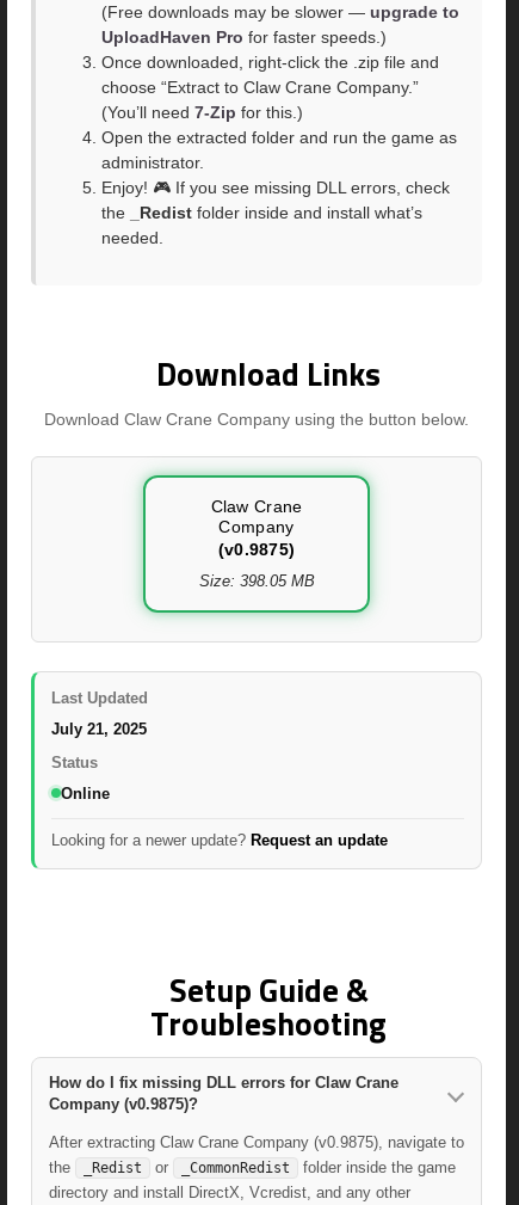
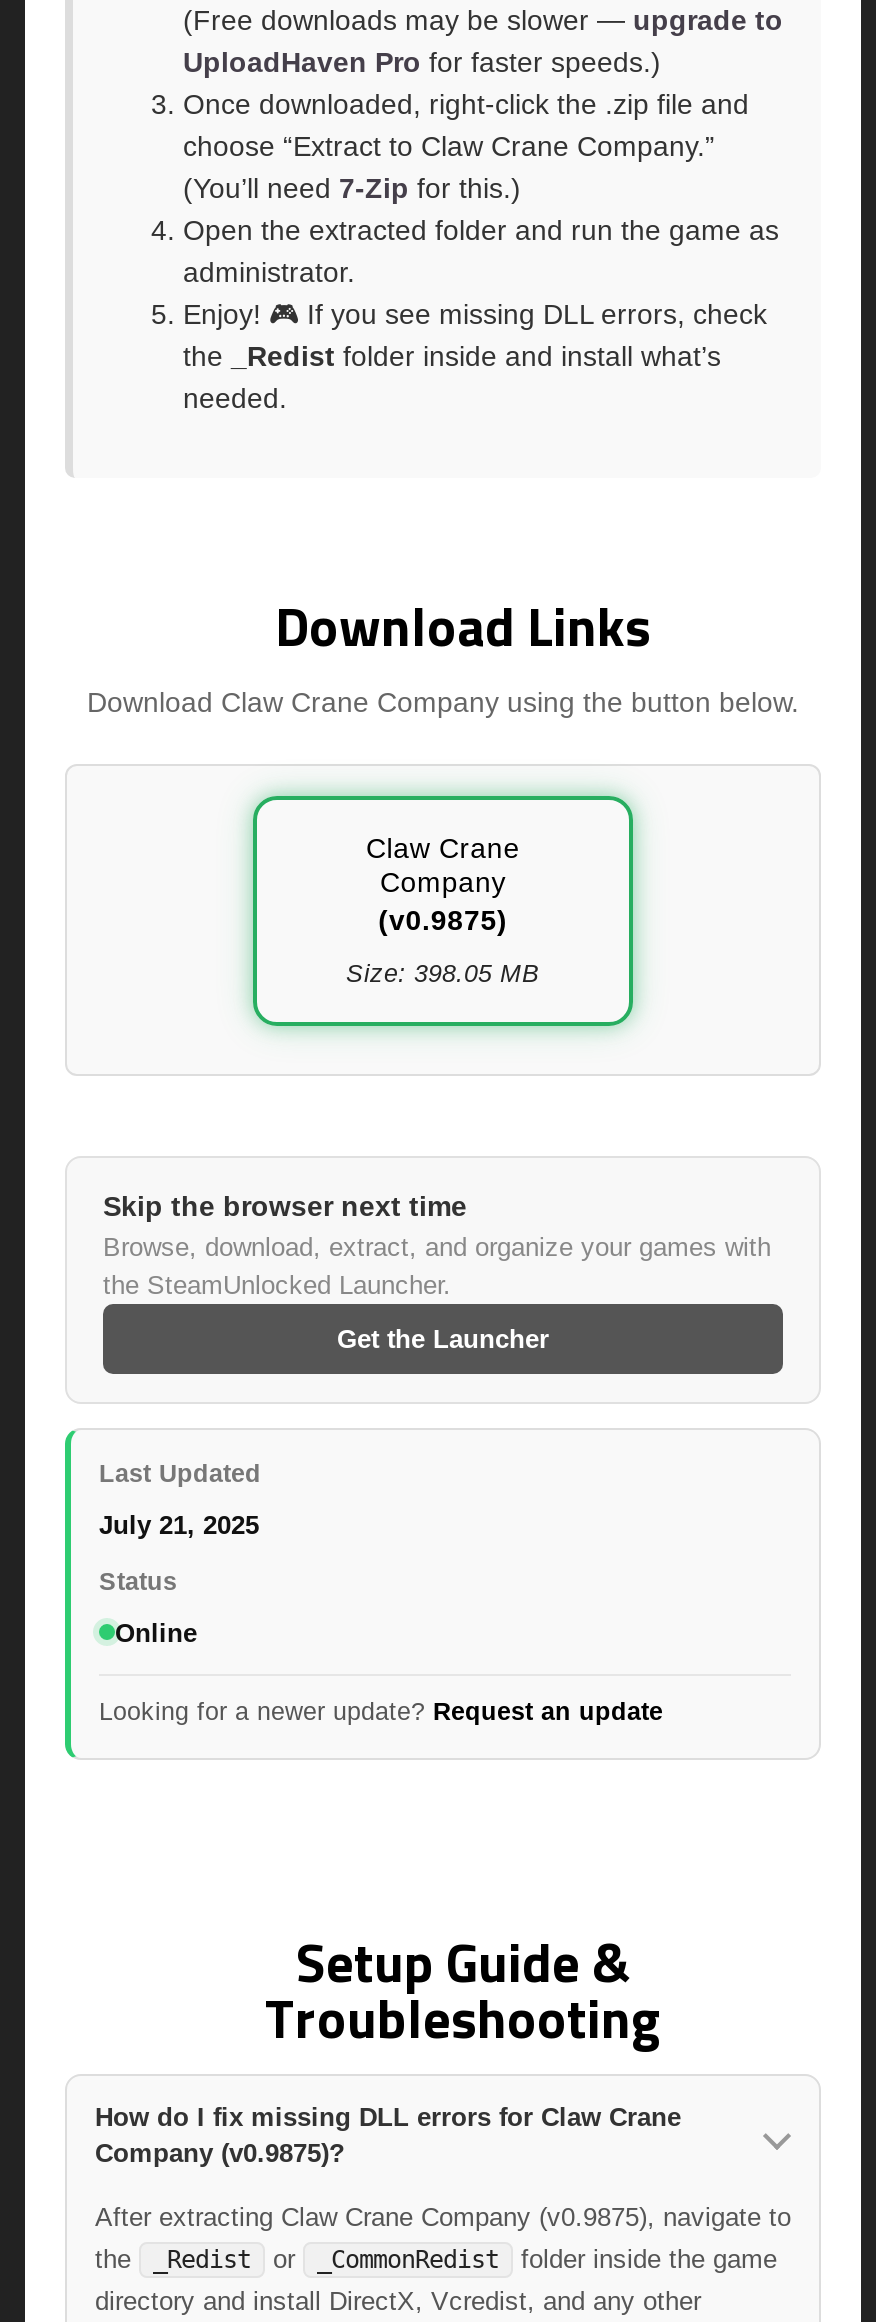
none -> [103,1189,771,1353] Skip the browser next time | Browse, download, extract, and organize your games with | the SteamUnlocked Launcher. | Get the Launcher

